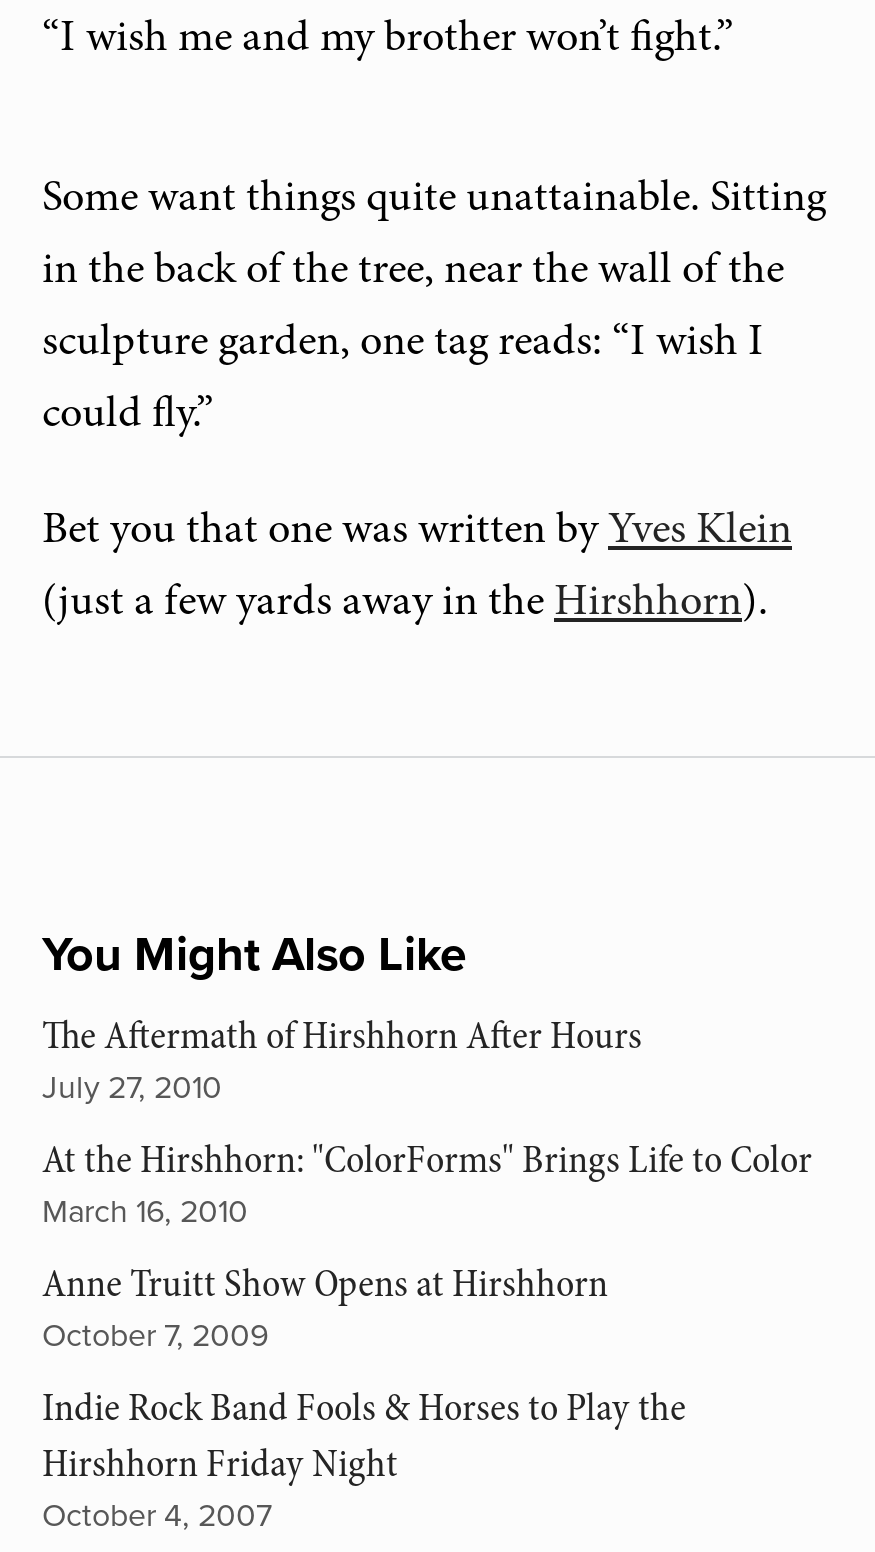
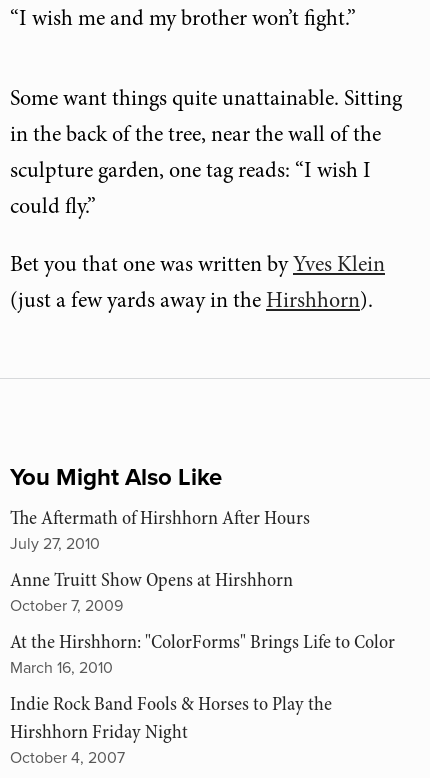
moved [42,1135,812,1233] -> [10,629,395,678]: At the Hirshhorn: "ColorForms" Brings Life to Color | March 16, 2010
moved [42,1259,608,1357] -> [10,567,293,616]: Anne Truitt Show Opens at Hirshhorn | October 7, 2009

